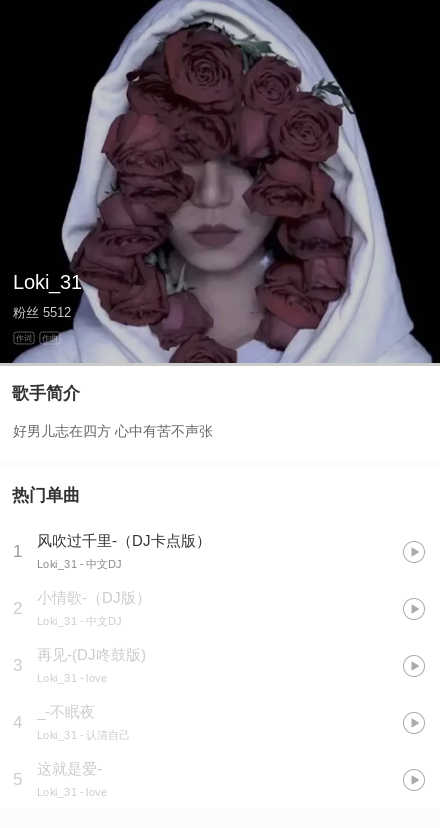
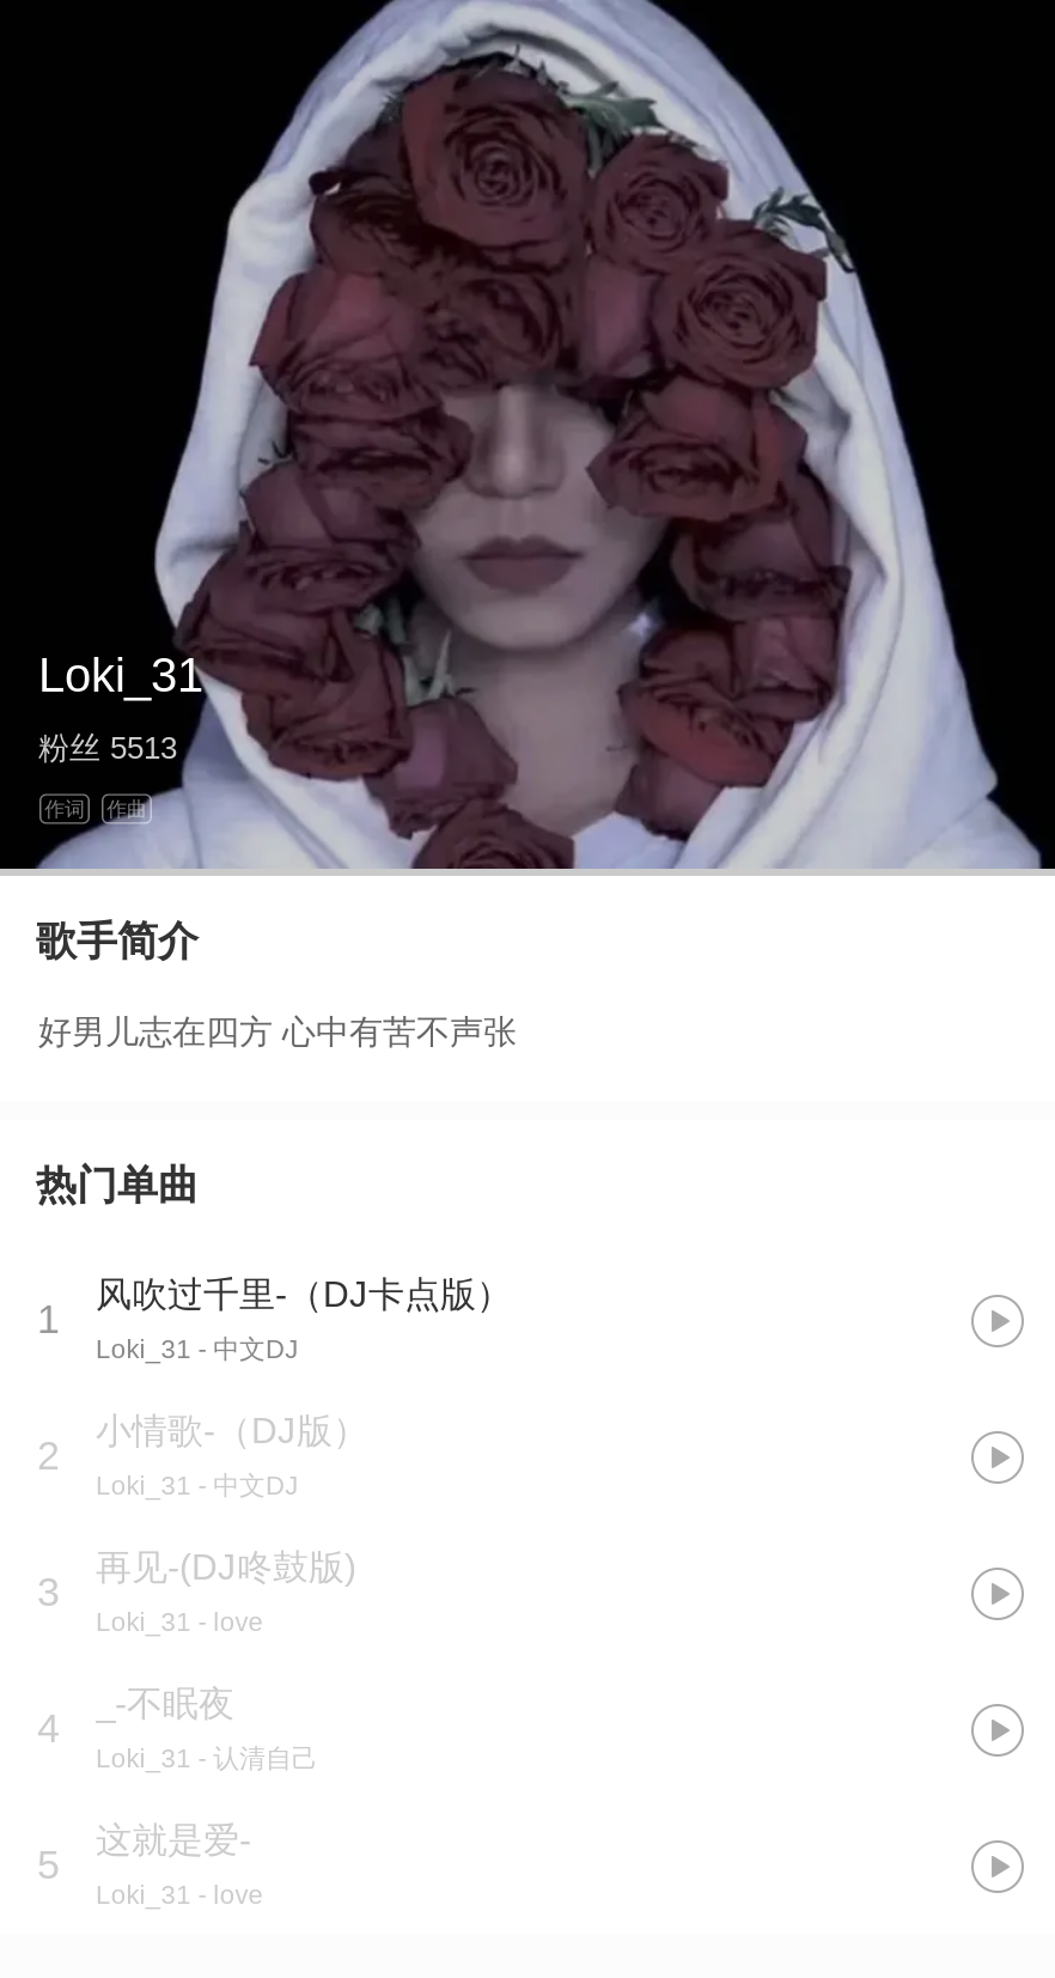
[13,305,71,320] 粉丝 5512 -> [38,731,177,767] 粉丝 5513

